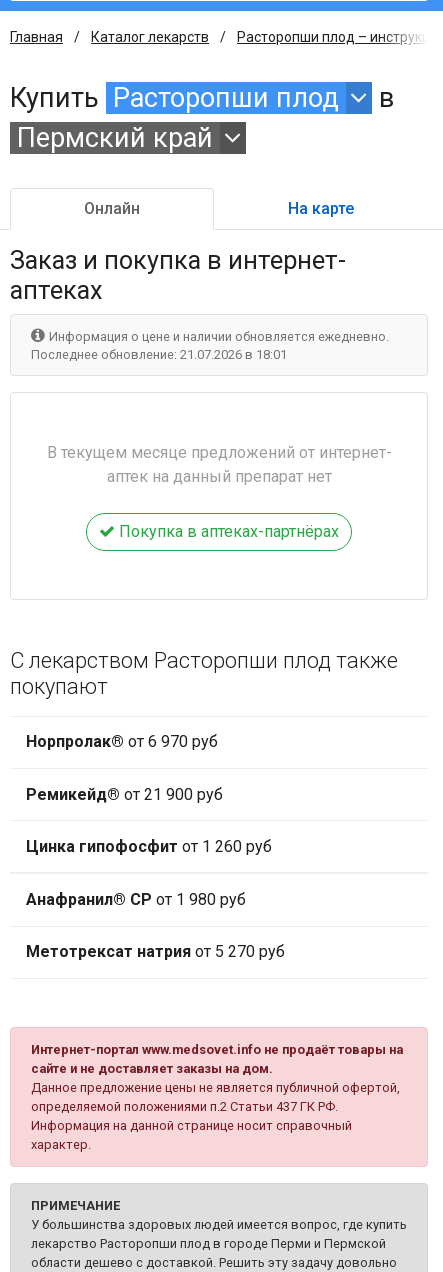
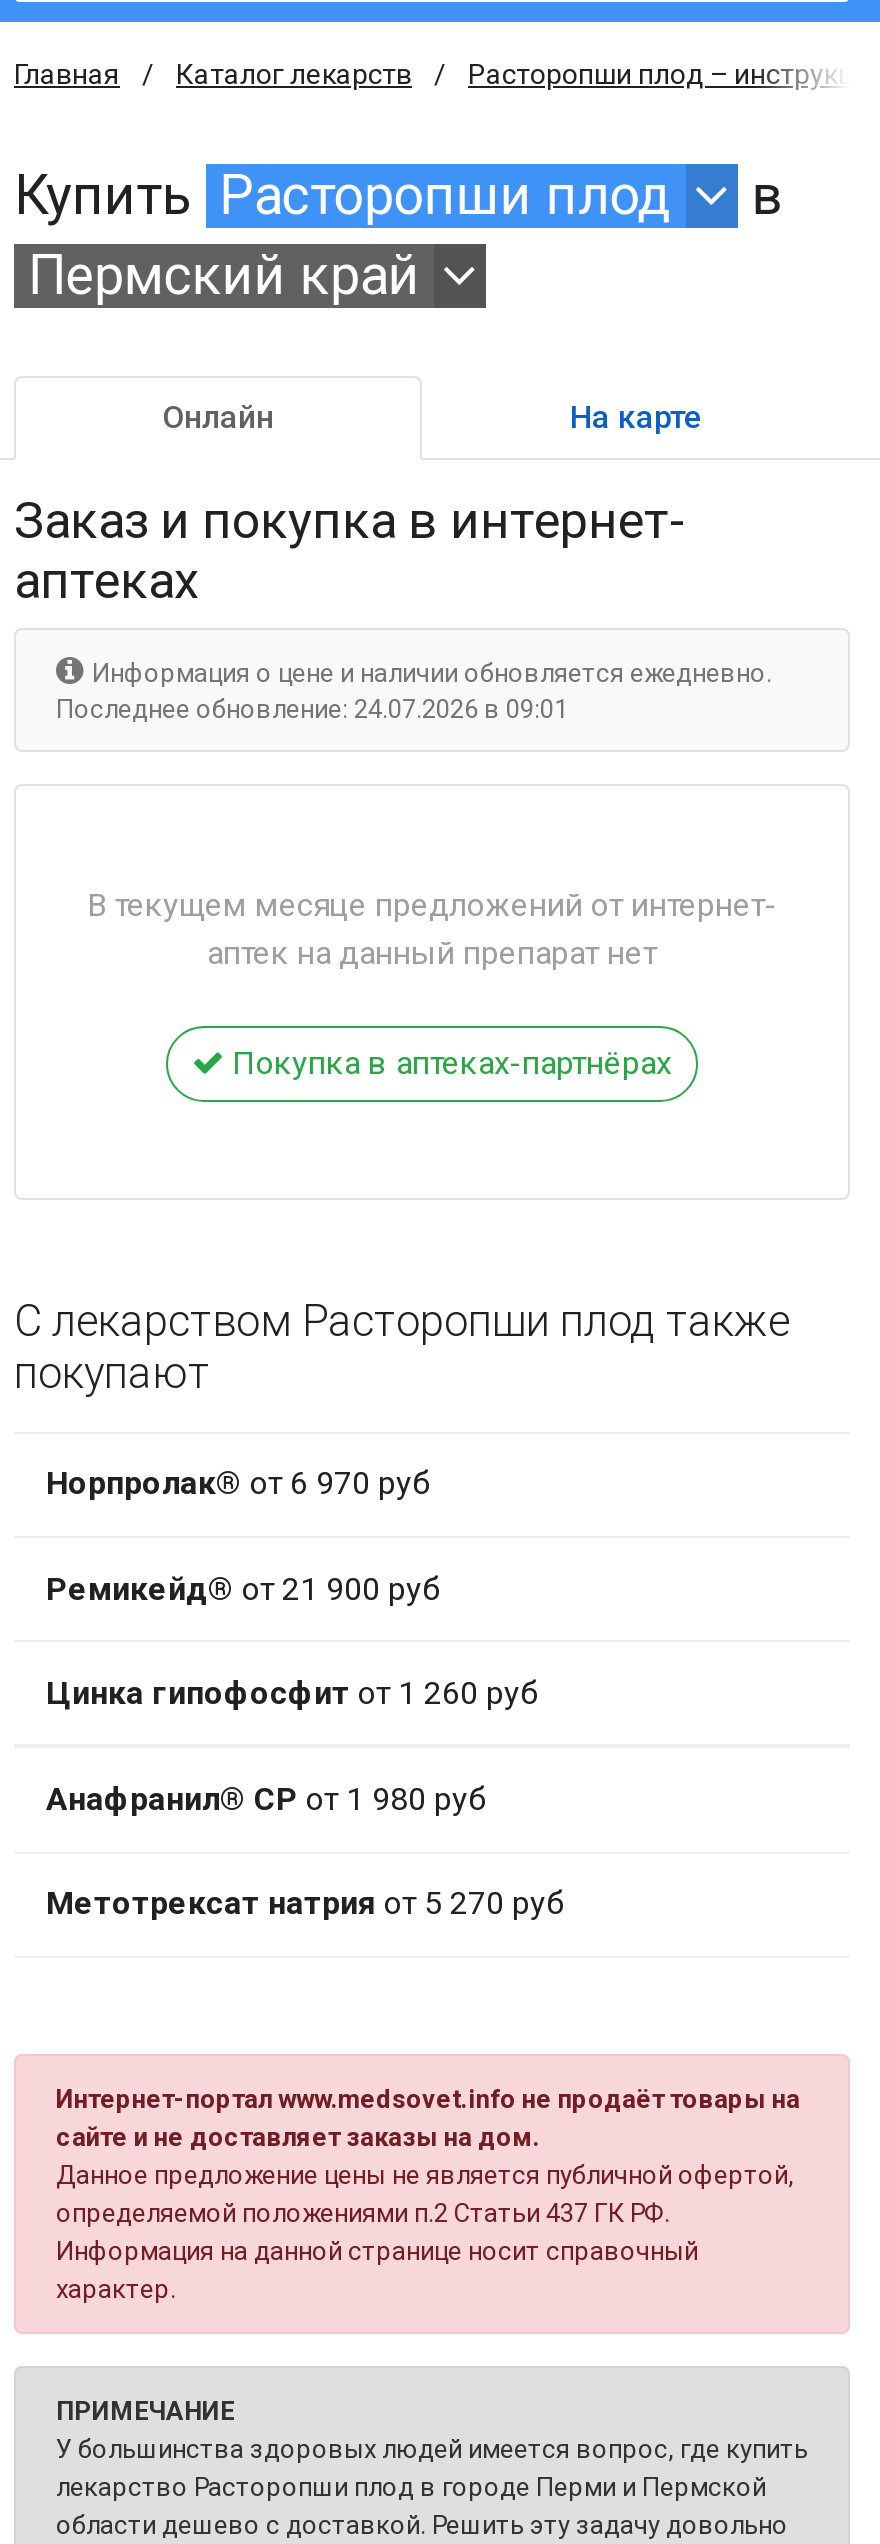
[31,347,287,362] Последнее обновление: 21.07.2026 в 18:01 -> [56,694,568,724] Последнее обновление: 24.07.2026 в 09:01

